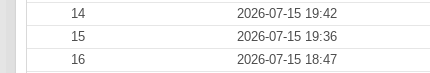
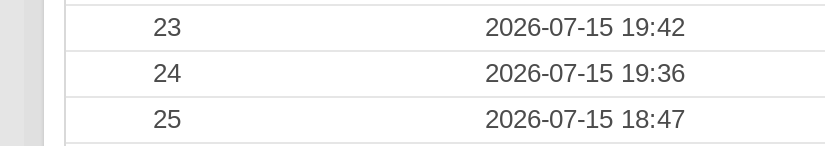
[70,6,84,21] 14 -> [153,12,181,42] 23
[70,29,84,44] 15 -> [153,58,181,88] 24
[70,52,84,67] 16 -> [153,104,181,134] 25

